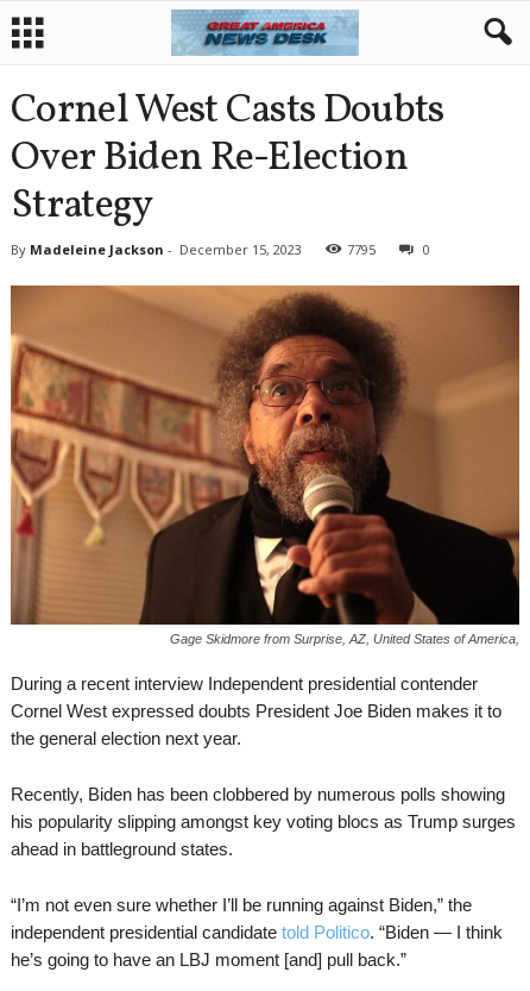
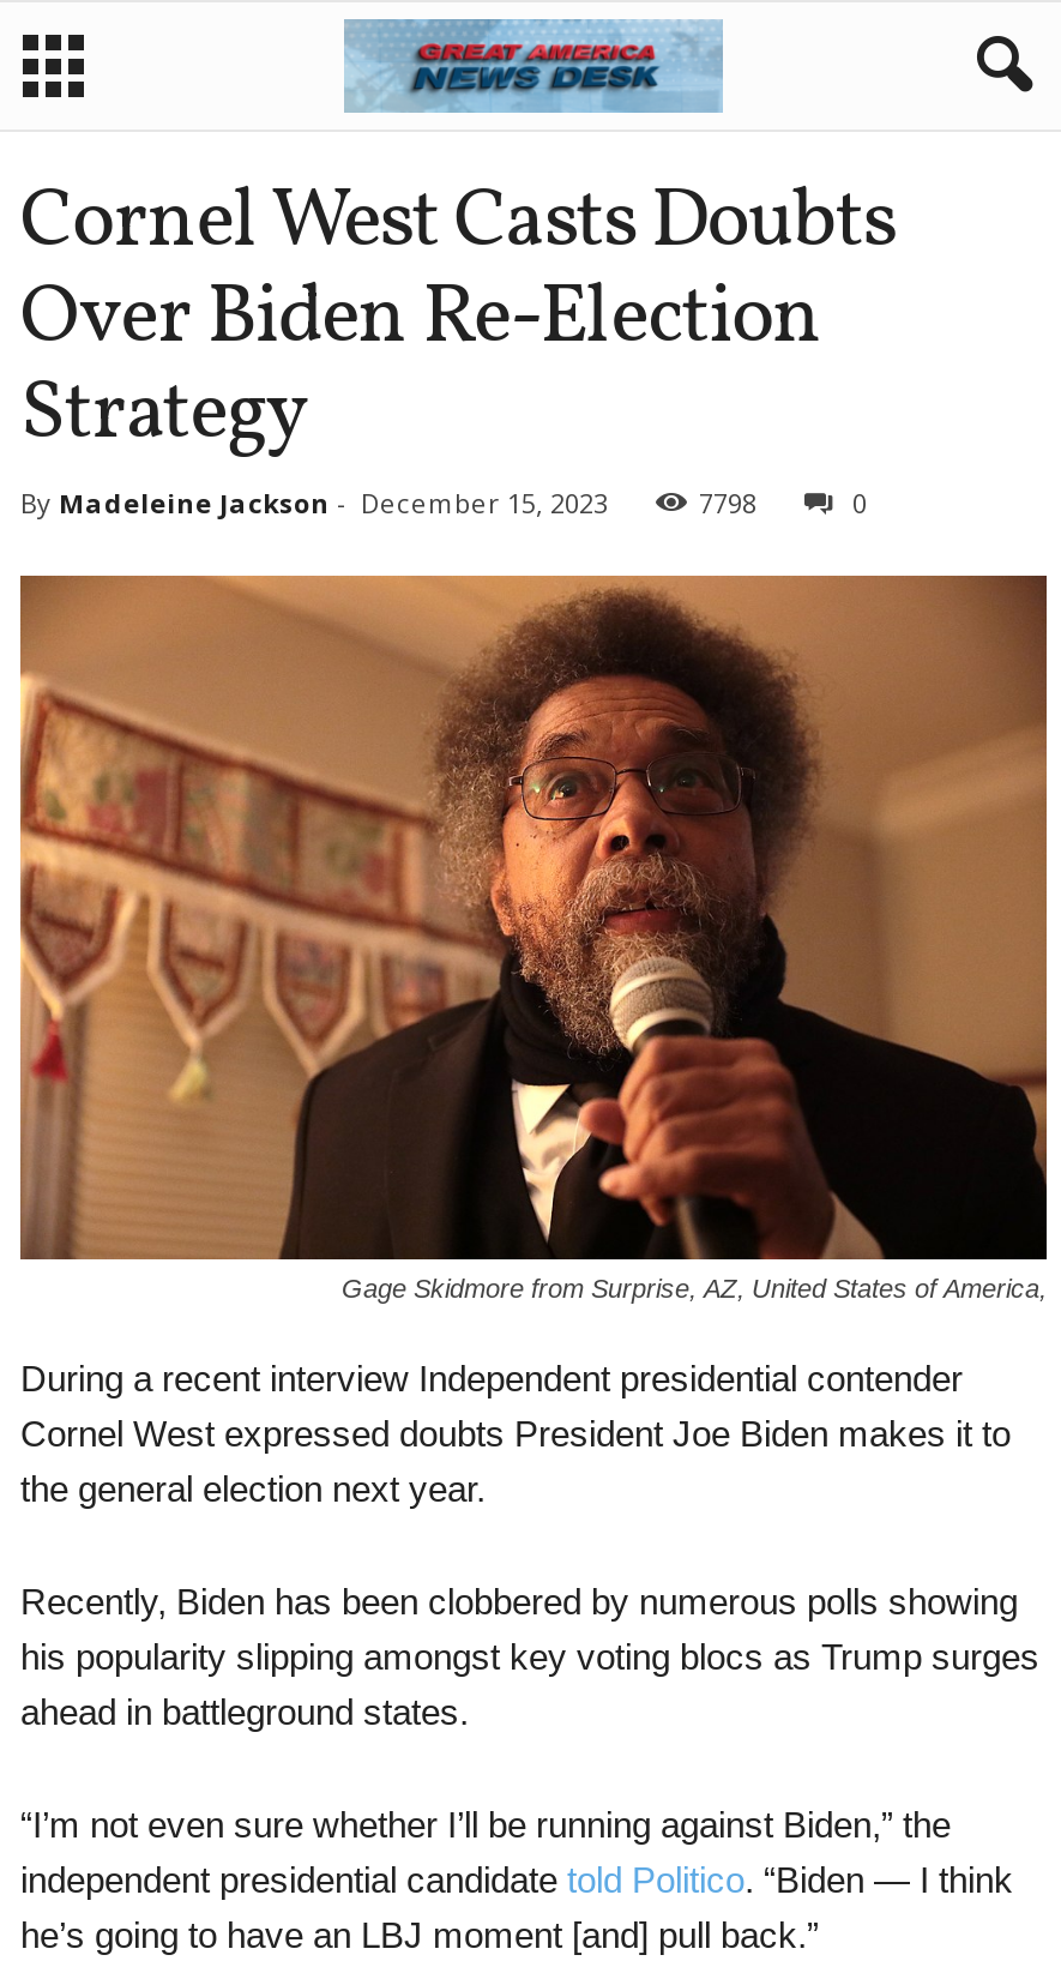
[347,240,376,258] 7795 -> [699,485,756,521] 7798

